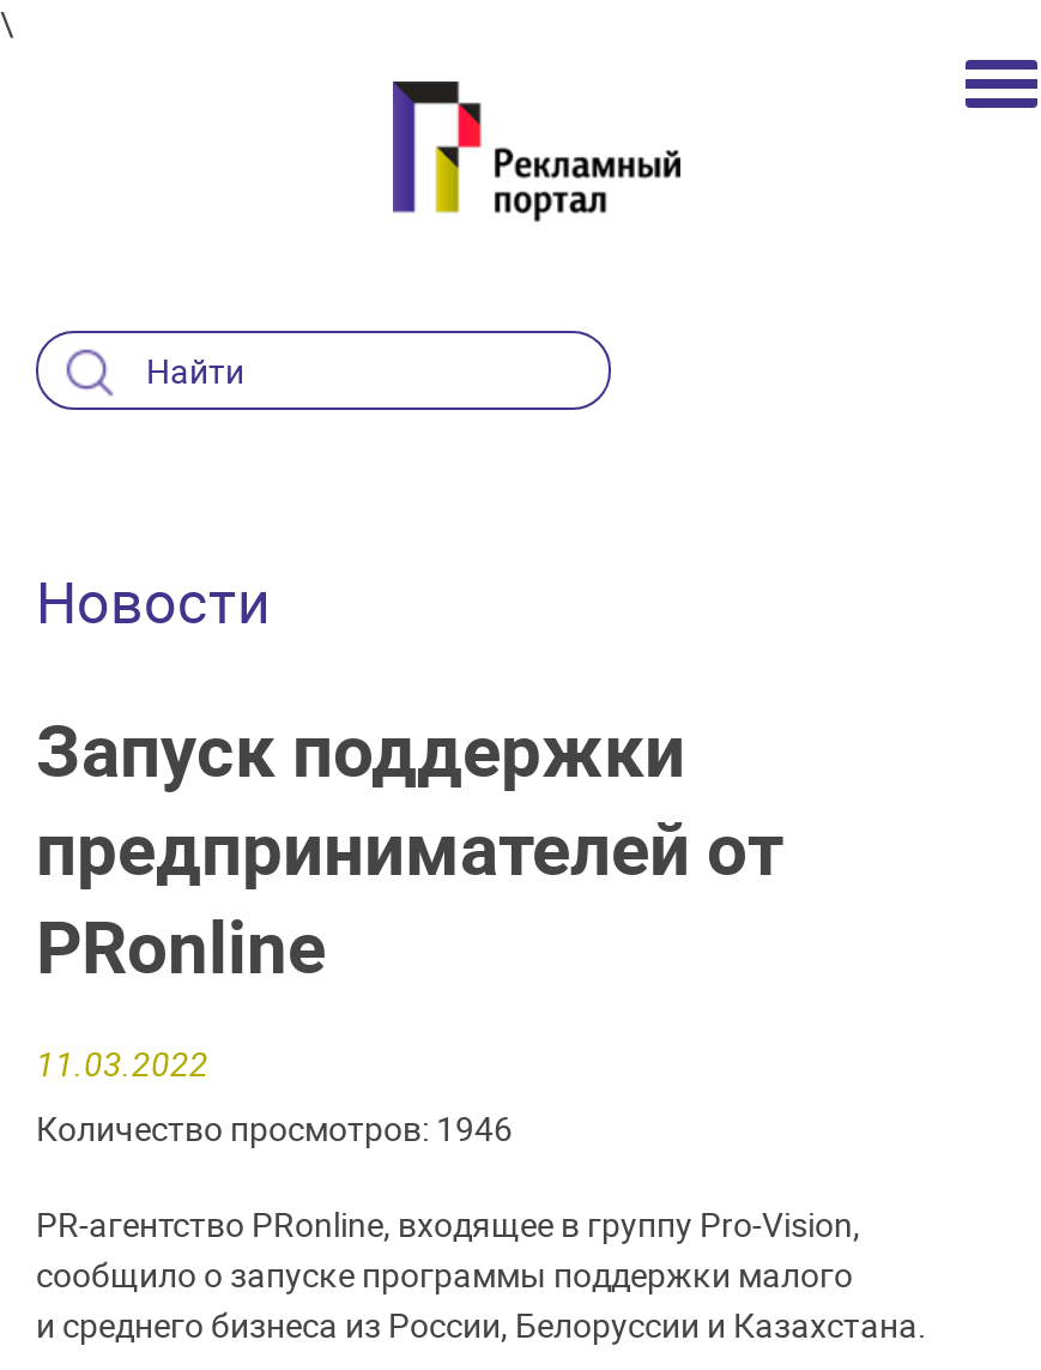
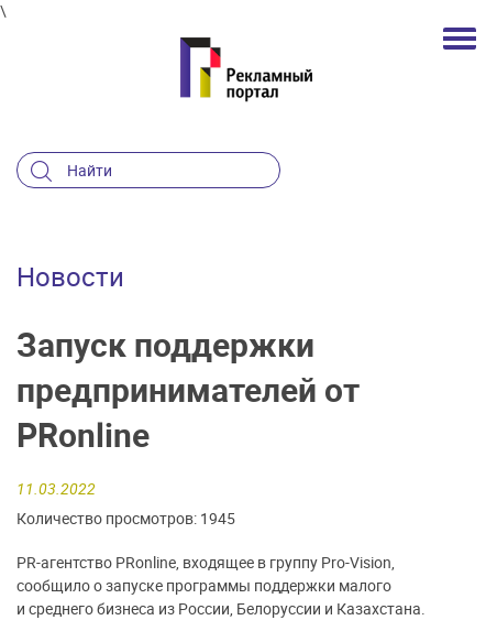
[36,1106,513,1152] Количество просмотров: 1946 -> [16,508,235,529] Количество просмотров: 1945

